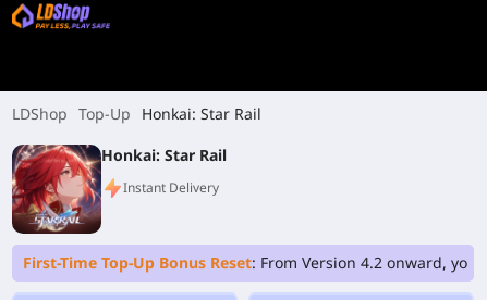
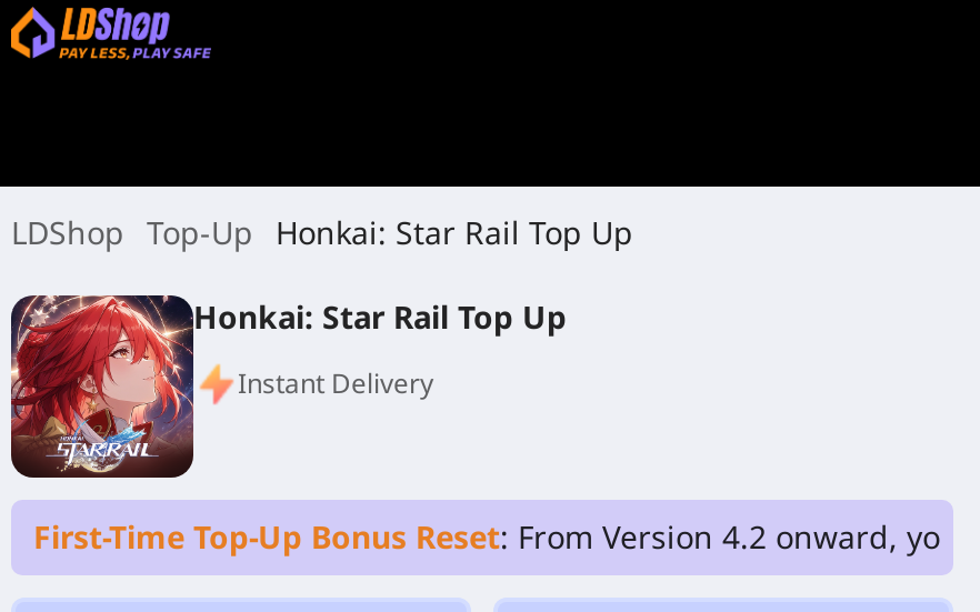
[12,103,261,124] LDShop Top-Up Honkai: Star Rail -> [11,211,633,253] LDShop Top-Up Honkai: Star Rail Top Up
[101,145,227,165] Honkai: Star Rail -> [193,295,567,338] Honkai: Star Rail Top Up

